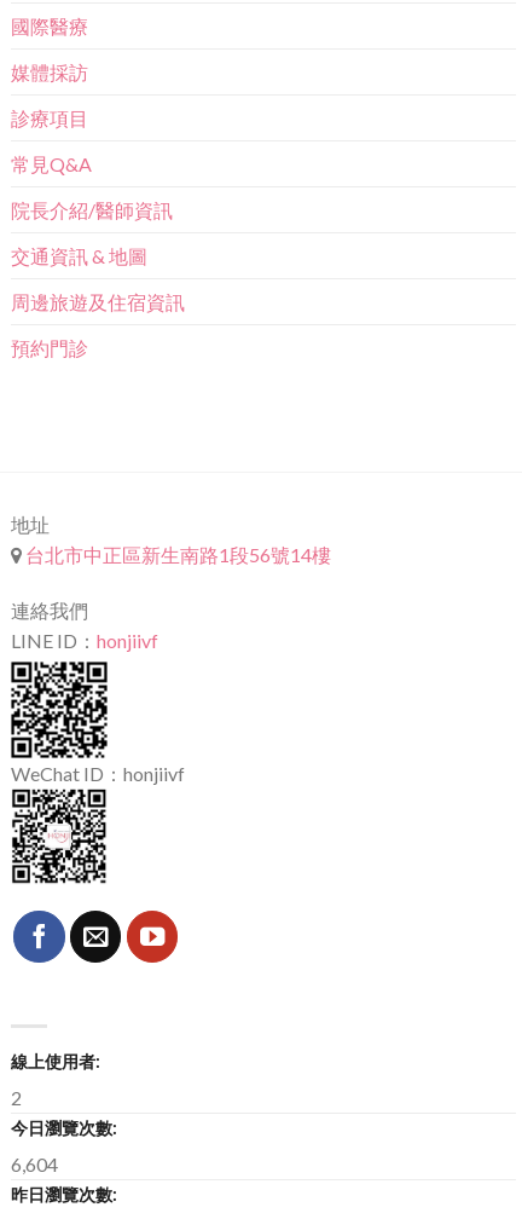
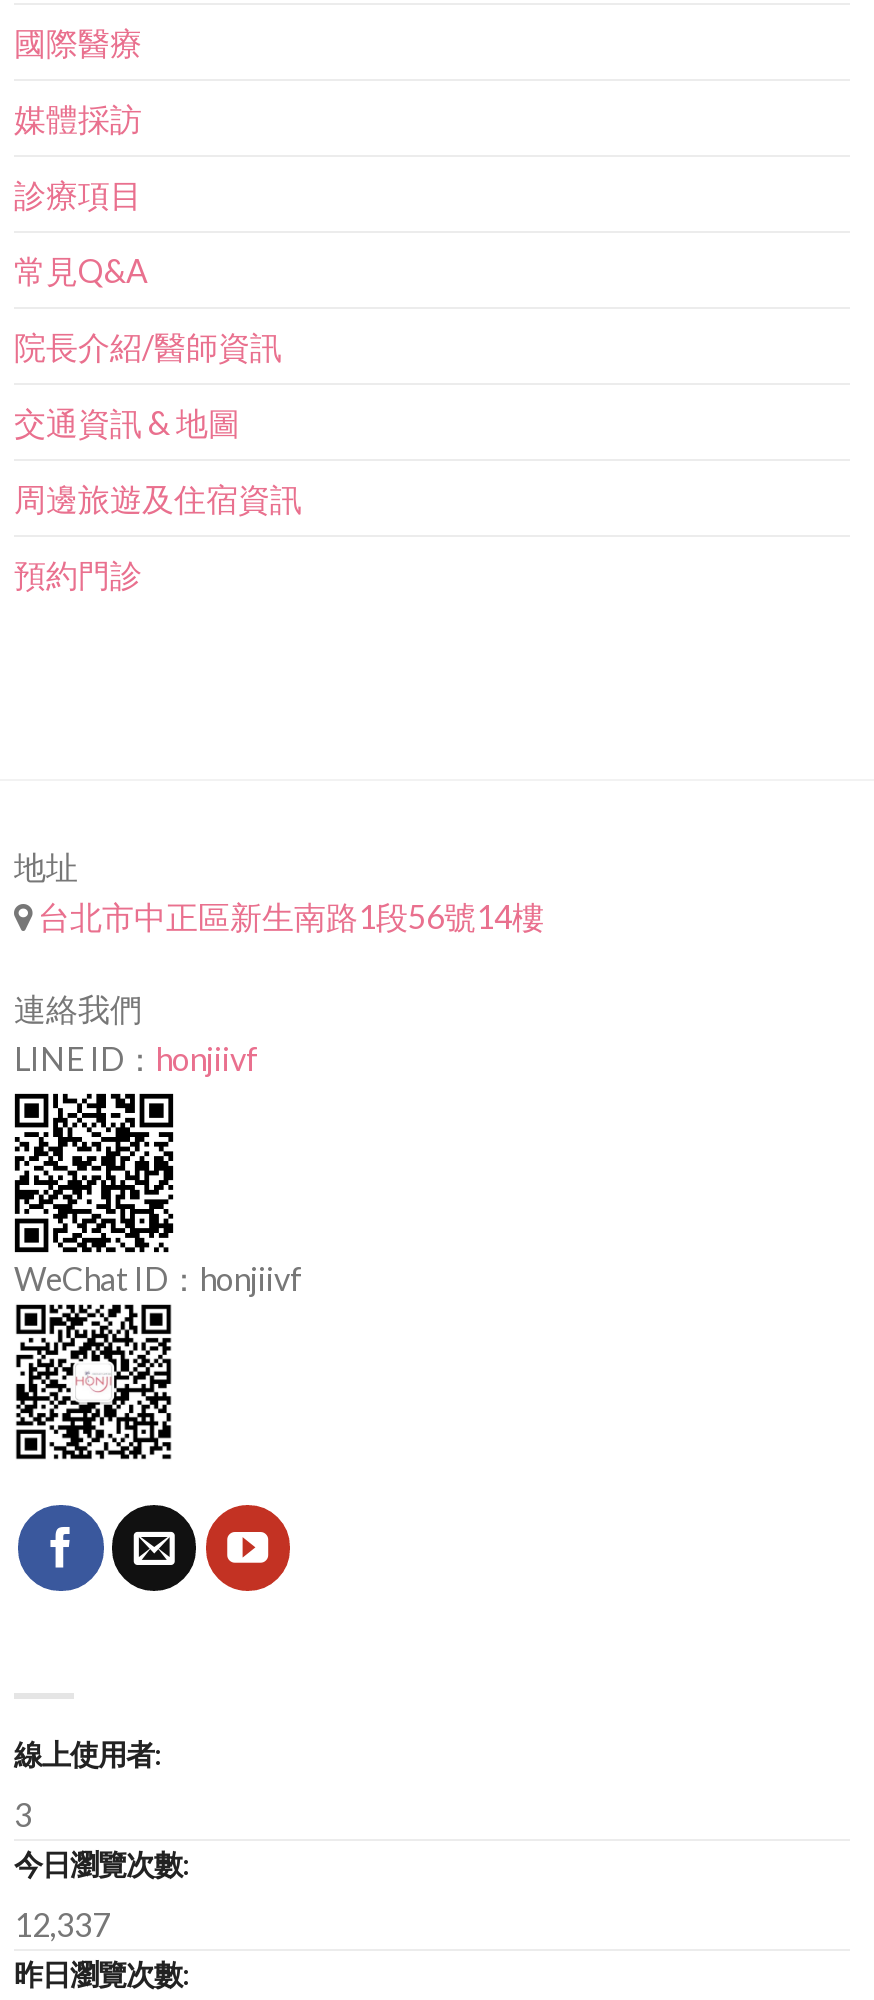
[11,1086,22,1109] 2 -> [14,1795,32,1833] 3
[11,1152,58,1175] 6,604 -> [14,1904,110,1942] 12,337

